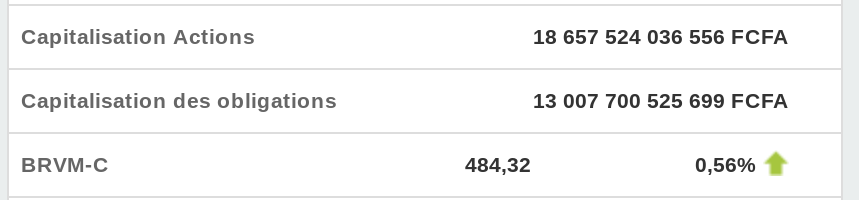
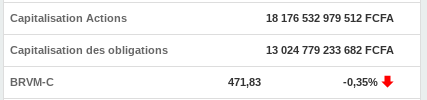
[533,25,789,49] 18 657 524 036 556 FCFA -> [266,12,394,24] 18 176 532 979 512 FCFA
[533,89,789,113] 13 007 700 525 699 FCFA -> [266,44,394,56] 13 024 779 233 682 FCFA
[465,153,531,177] 484,32 -> [228,76,261,88] 471,83
[695,153,763,177] 0,56% -> [343,76,381,88] -0,35%

